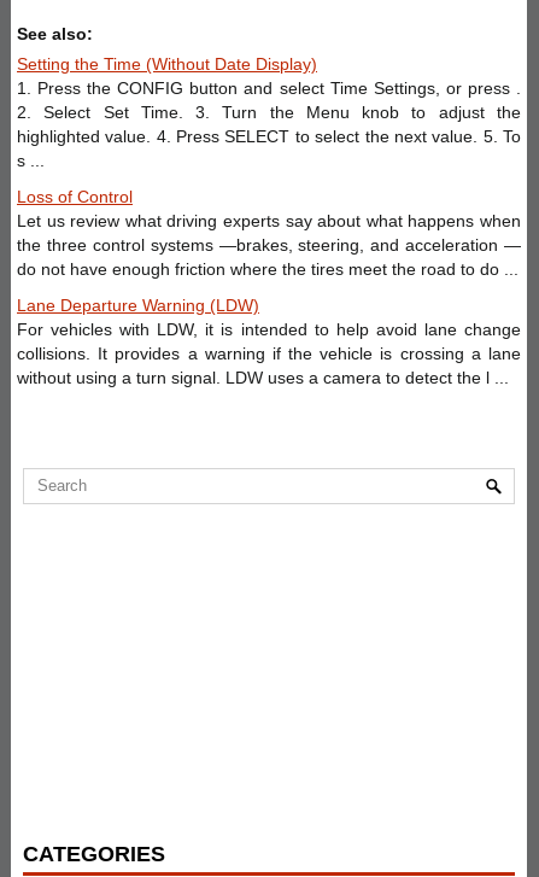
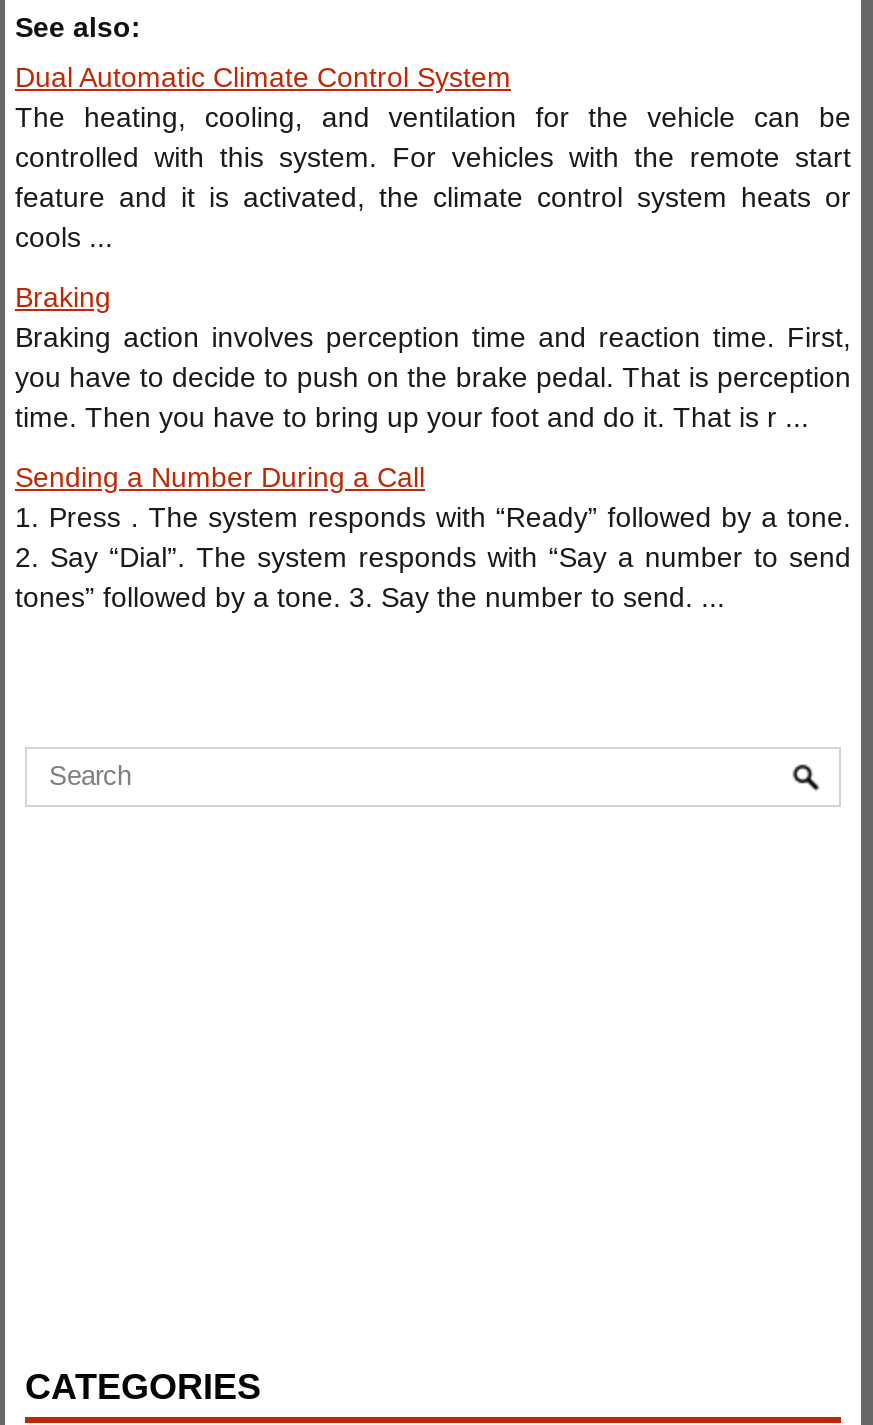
[17,54,521,170] Setting the Time (Without Date Display) | 1. Press the CONFIG button and select Time Settings, or press . | 2. Select Set Time. 3. Turn the Menu knob to adjust the | highlighted value. 4. Press SELECT to select the next value. 5. To | s ... -> [15,61,851,253] Dual Automatic Climate Control System | The heating, cooling, and ventilation for the vehicle can be | controlled with this system. For vehicles with the remote start | feature and it is activated, the climate control system heats or | cools ...
[17,187,521,279] Loss of Control | Let us review what driving experts say about what happens when | the three control systems —brakes, steering, and acceleration — | do not have enough friction where the tires meet the road to do ... -> [15,281,851,433] Braking | Braking action involves perception time and reaction time. First, | you have to decide to push on the brake pedal. That is perception | time. Then you have to bring up your foot and do it. That is r ...
[17,295,521,387] Lane Departure Warning (LDW) | For vehicles with LDW, it is intended to help avoid lane change | collisions. It provides a warning if the vehicle is crossing a lane | without using a turn signal. LDW uses a camera to detect the l ... -> [15,461,851,613] Sending a Number During a Call | 1. Press . The system responds with “Ready” followed by a tone. | 2. Say “Dial”. The system responds with “Say a number to send | tones” followed by a tone. 3. Say the number to send. ...

